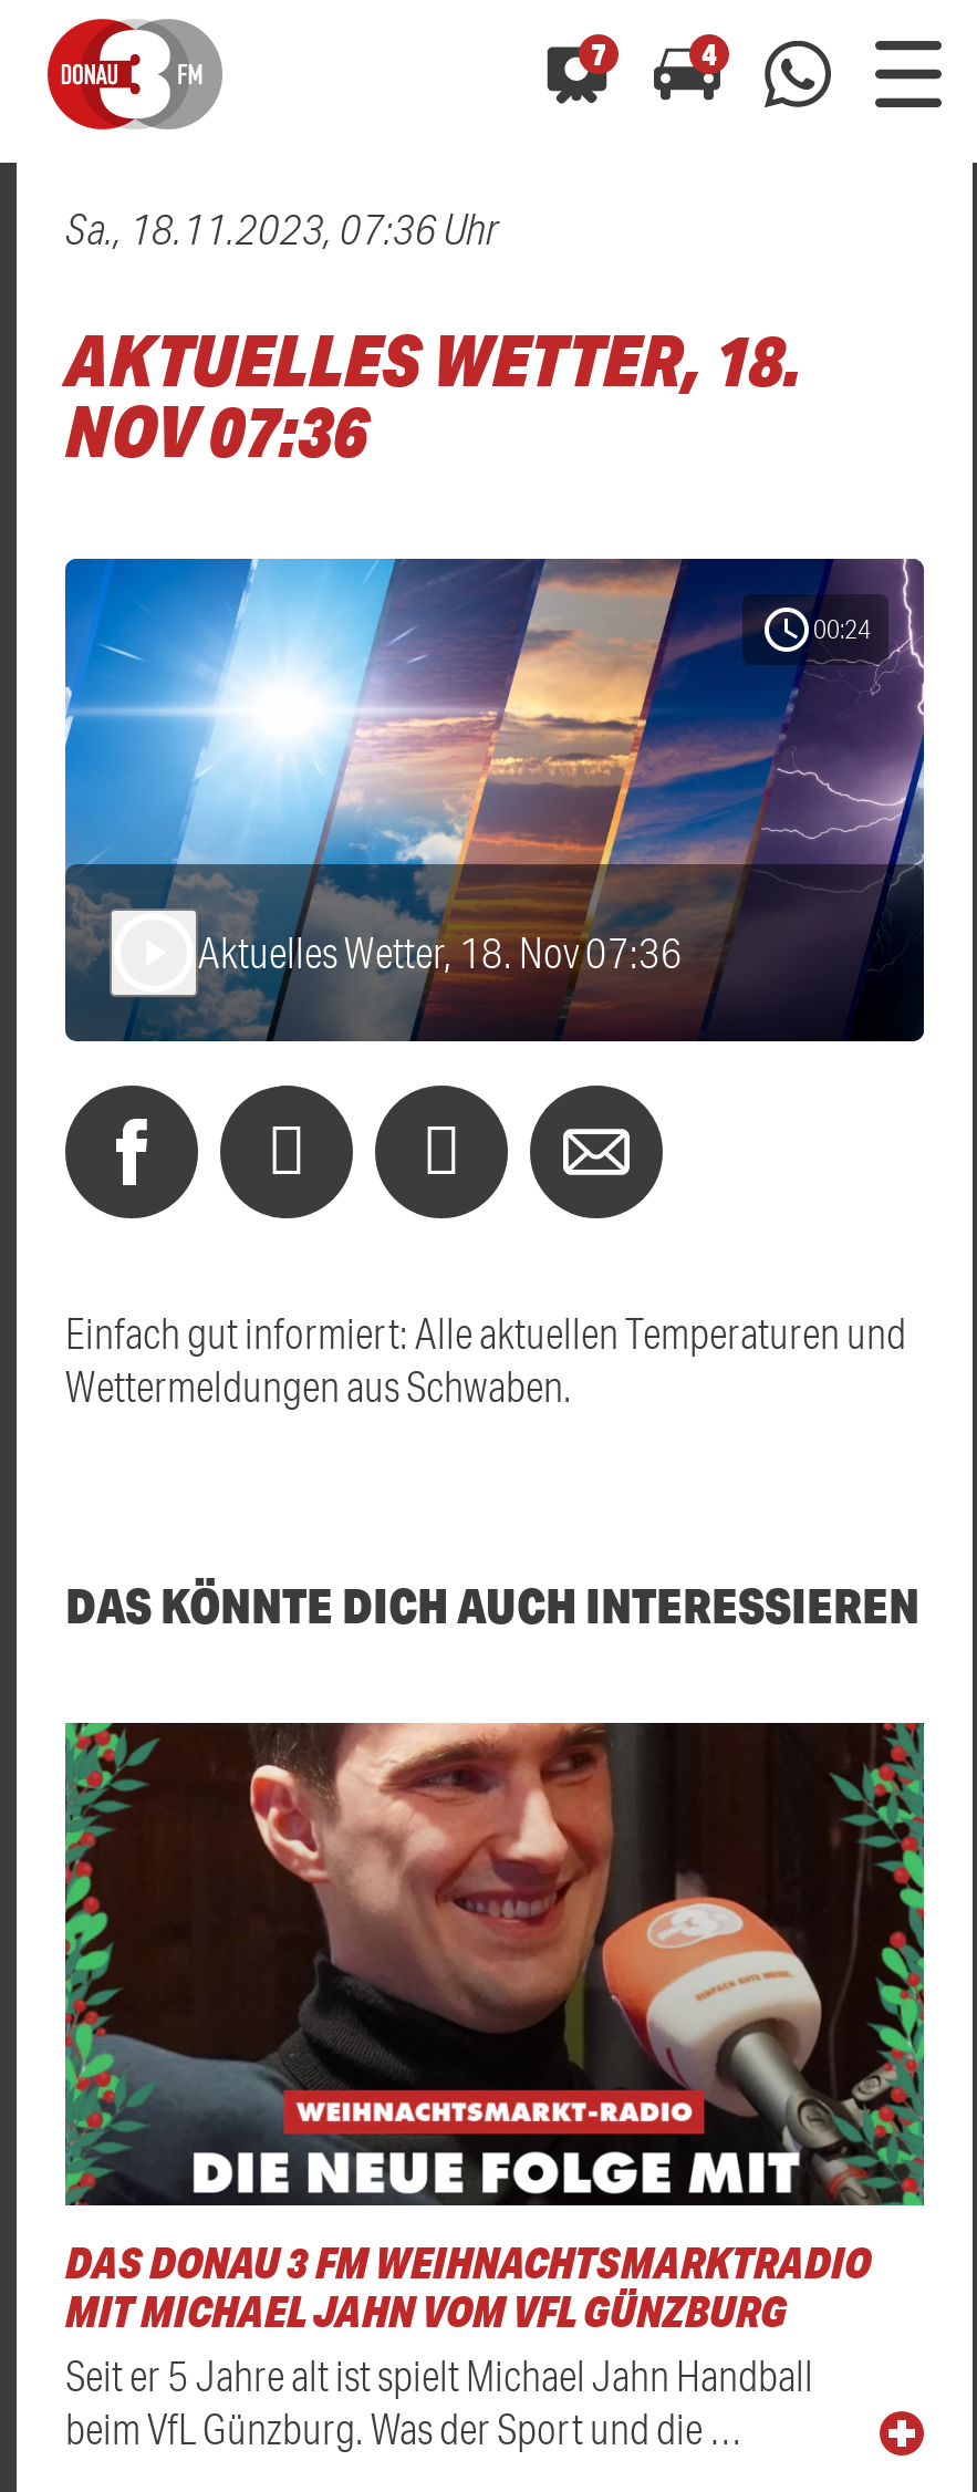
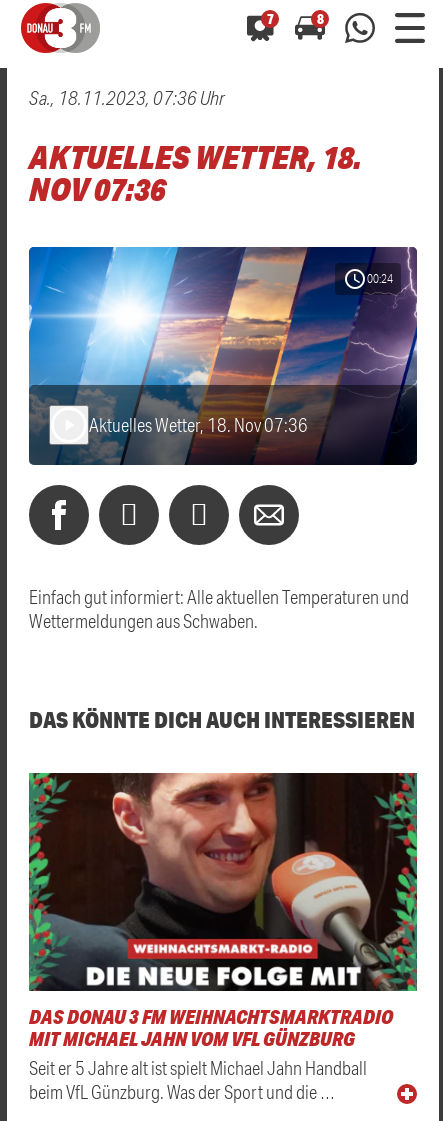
[701,34,717,74] 4 -> [316,10,323,28] 8

